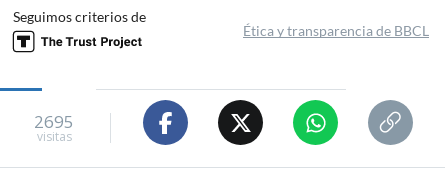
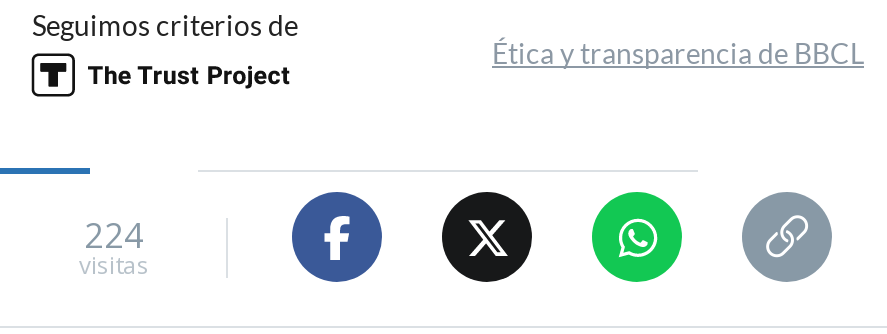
[34,110,74,133] 2695 -> [84,212,144,258] 224

